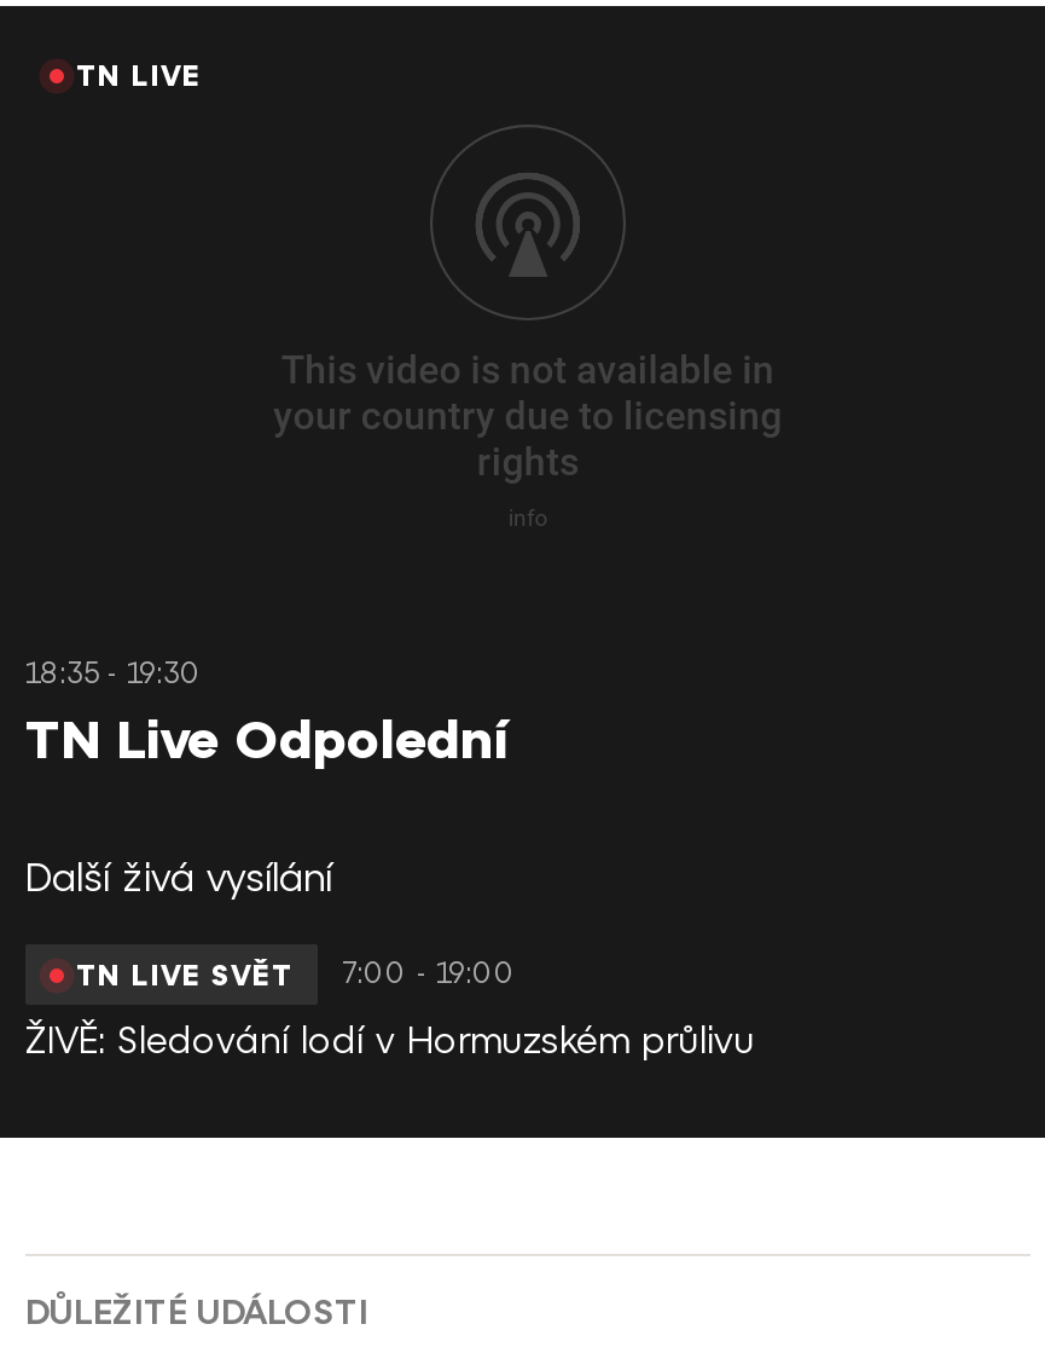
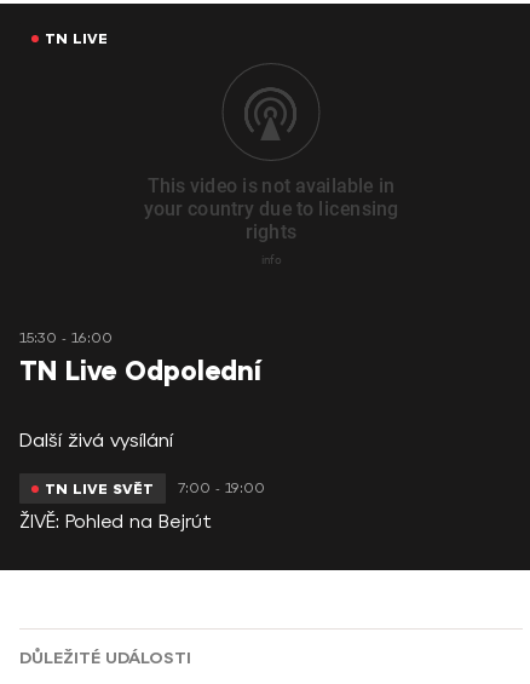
[25,657,202,691] 18:35 - 19:30 -> [19,330,113,346] 15:30 - 16:00
[25,1020,755,1063] ŽIVĚ: Sledování lodí v Hormuzském průlivu -> [19,511,212,533] ŽIVĚ: Pohled na Bejrút

